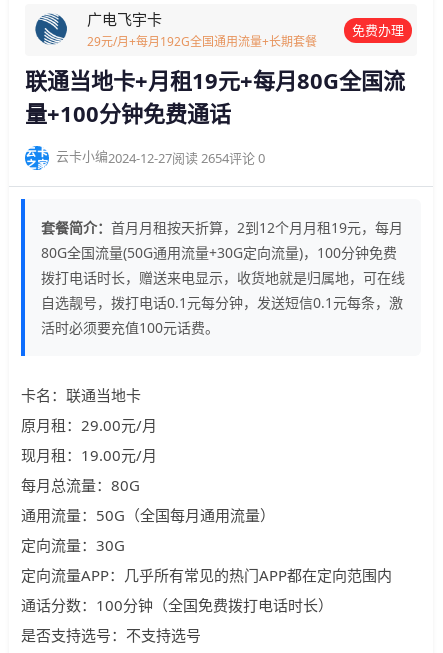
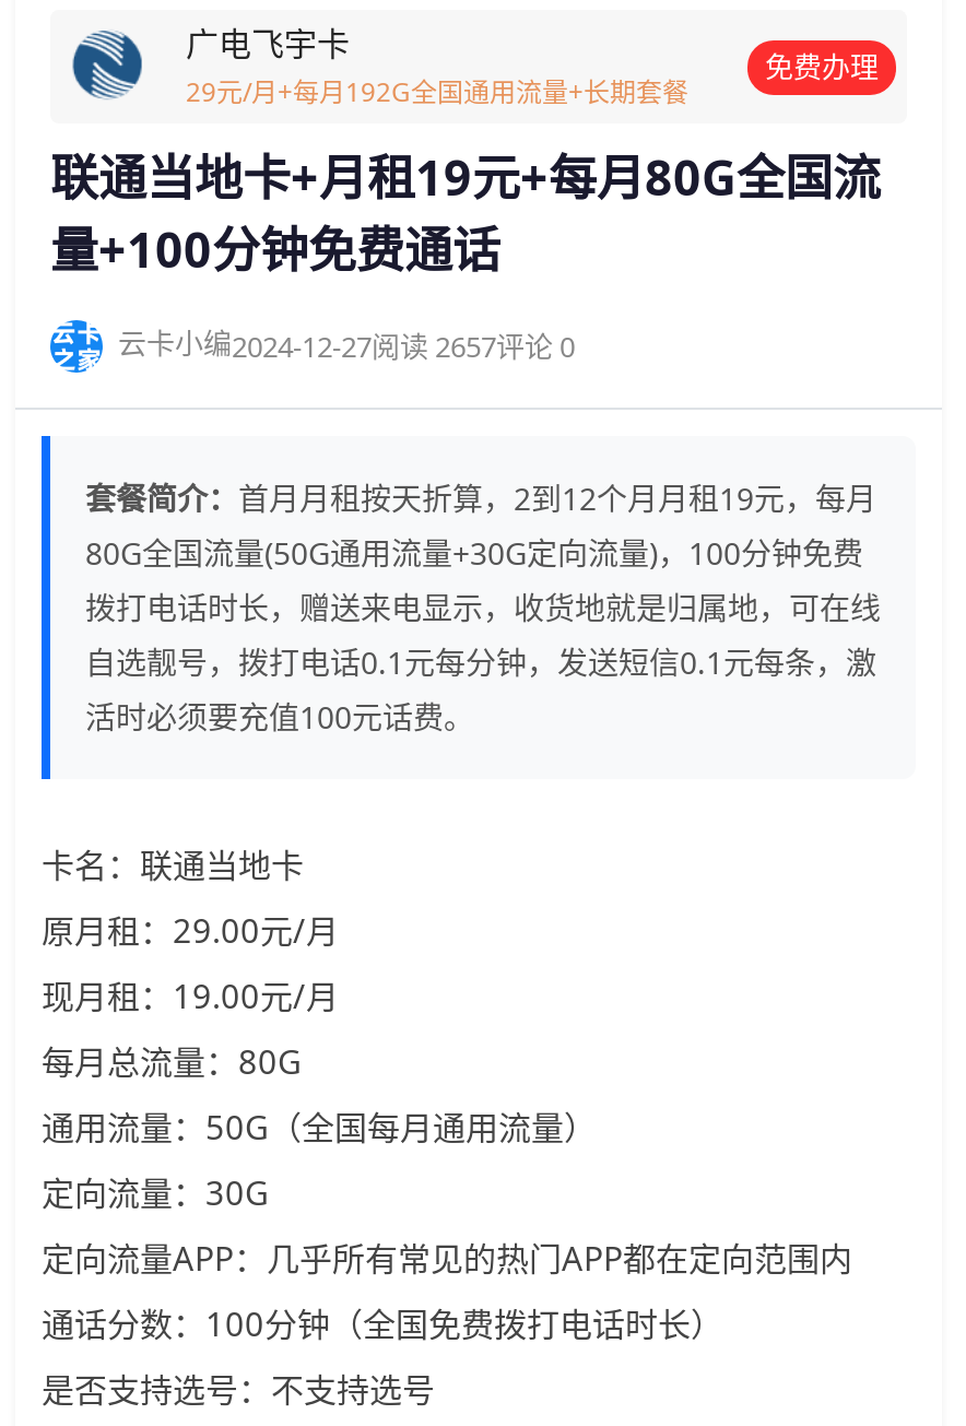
[53,148,265,167] 云卡小编2024-12-27阅读 2654评论 0 -> [111,324,575,365] 云卡小编2024-12-27阅读 2657评论 0

